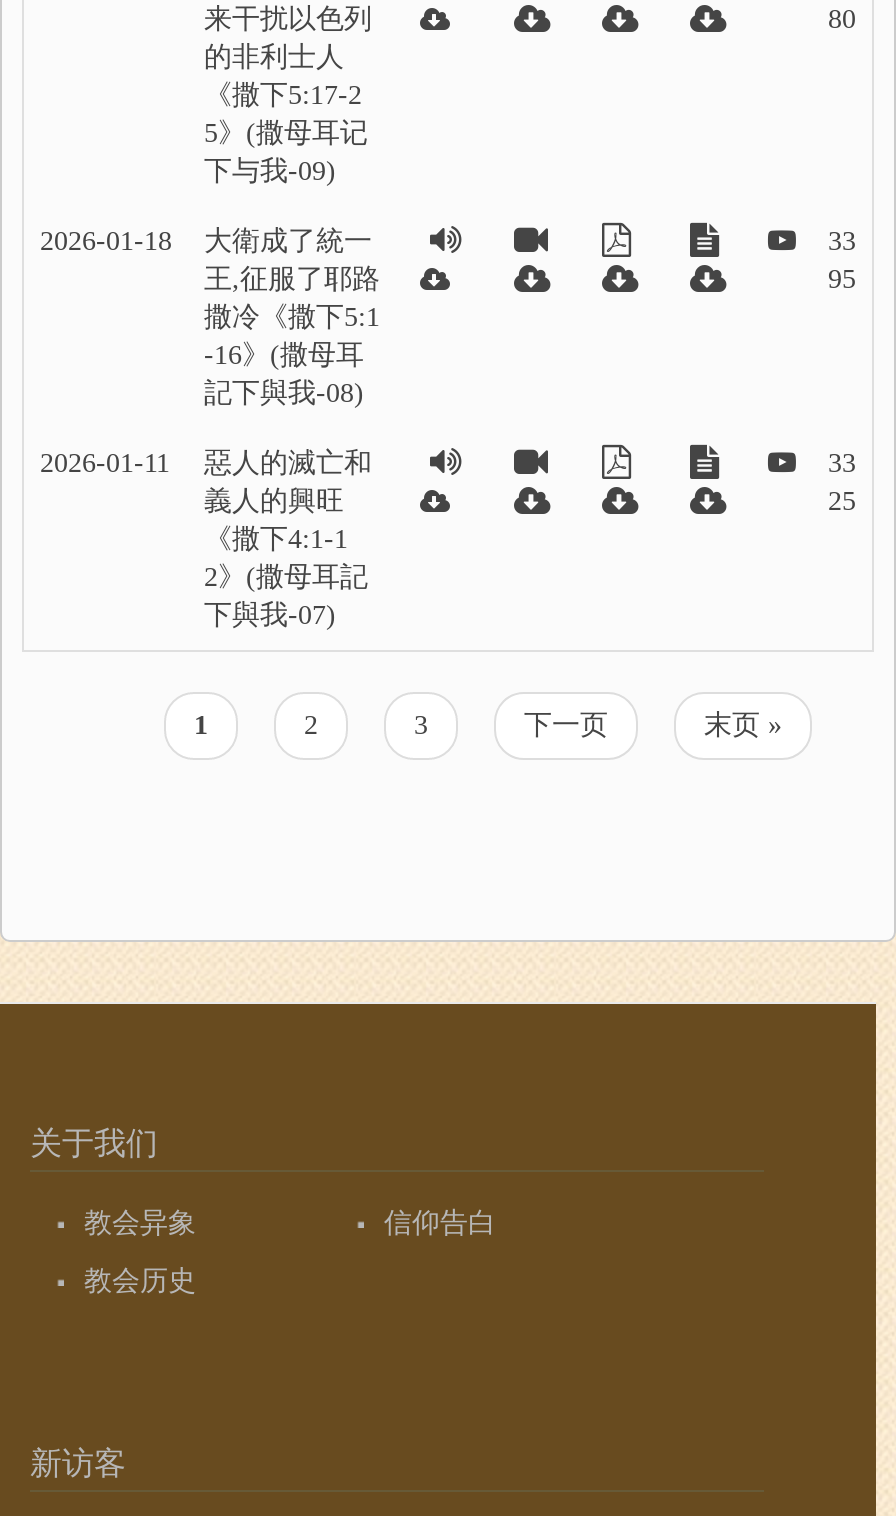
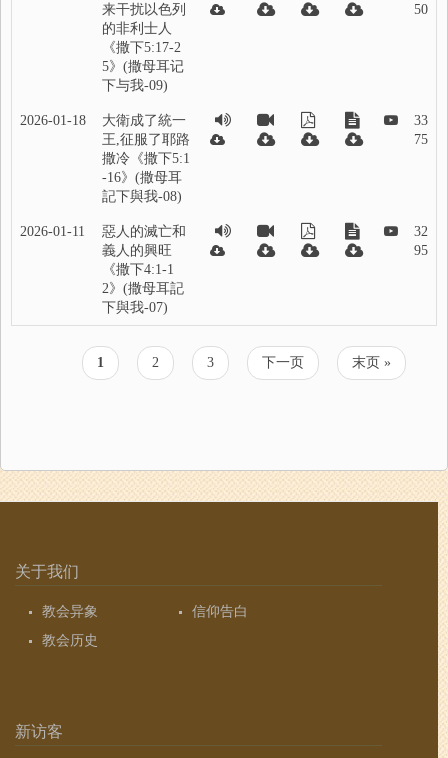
[828,5,856,35] 80 -> [414,2,428,17] 50
[828,265,856,295] 95 -> [414,132,428,147] 75
[828,449,856,479] 33 -> [414,224,428,239] 32
[828,487,856,517] 25 -> [414,243,428,258] 95

